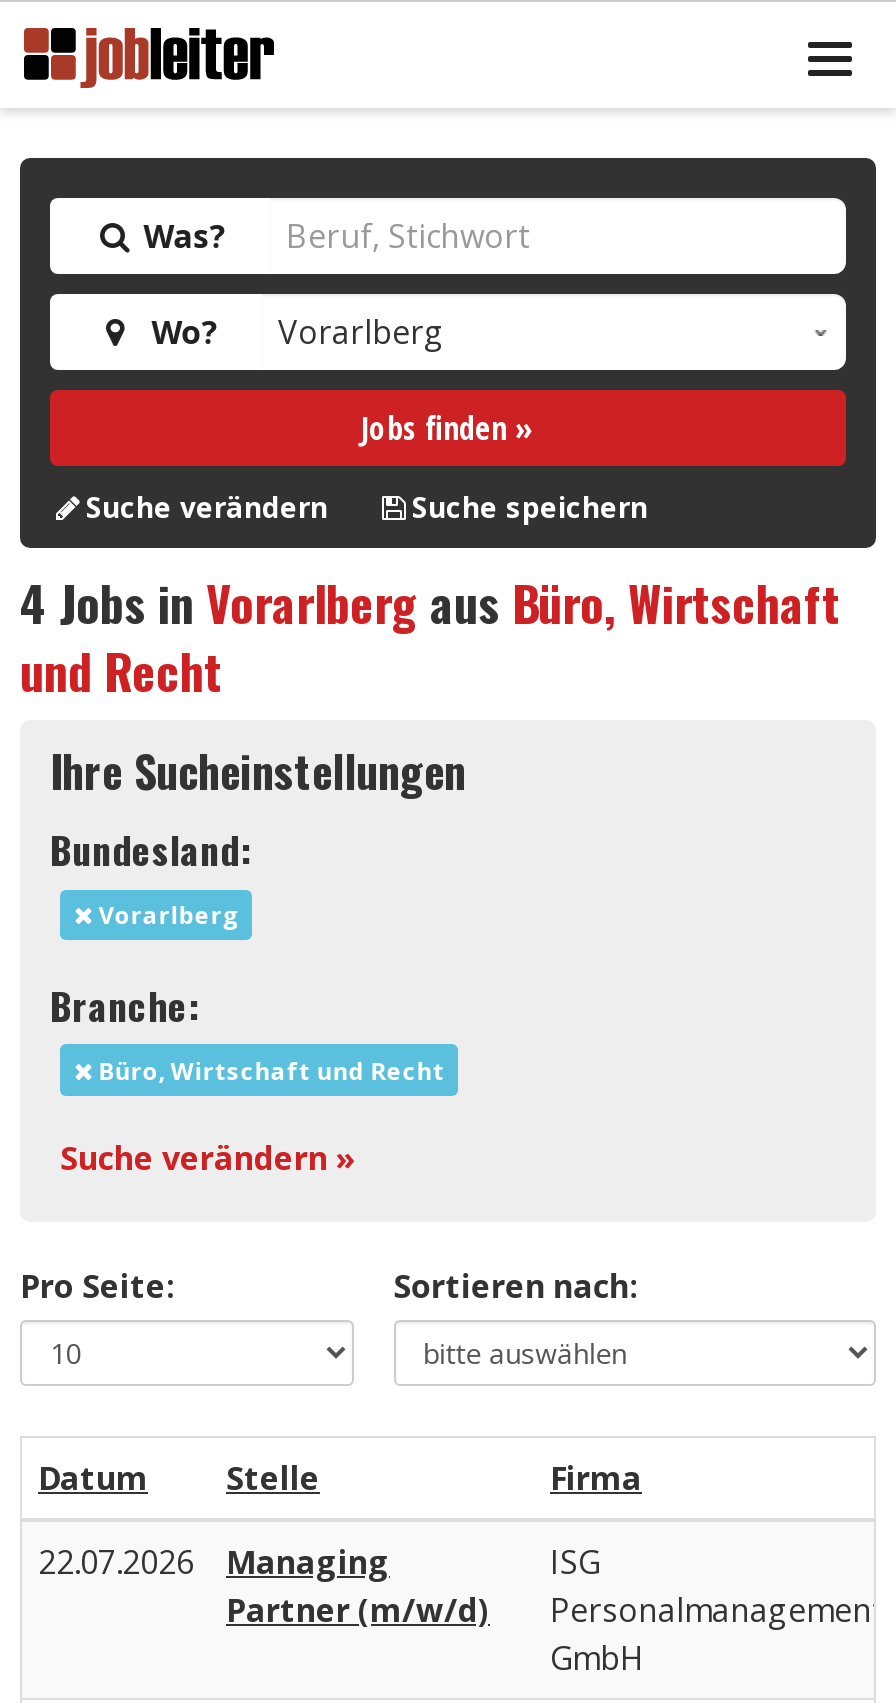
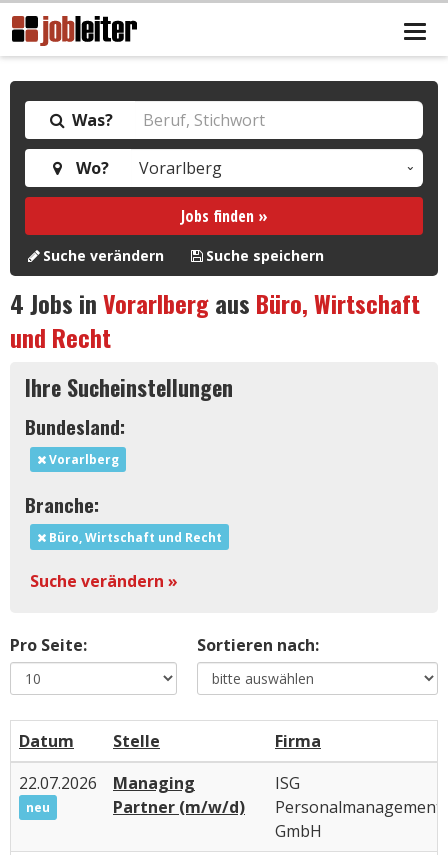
none -> [26,799,50,816] neu

